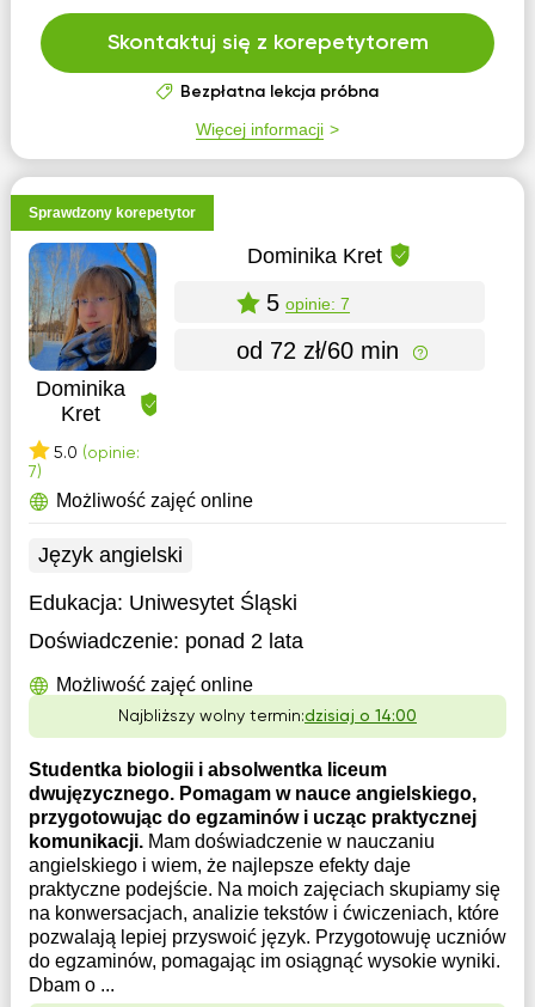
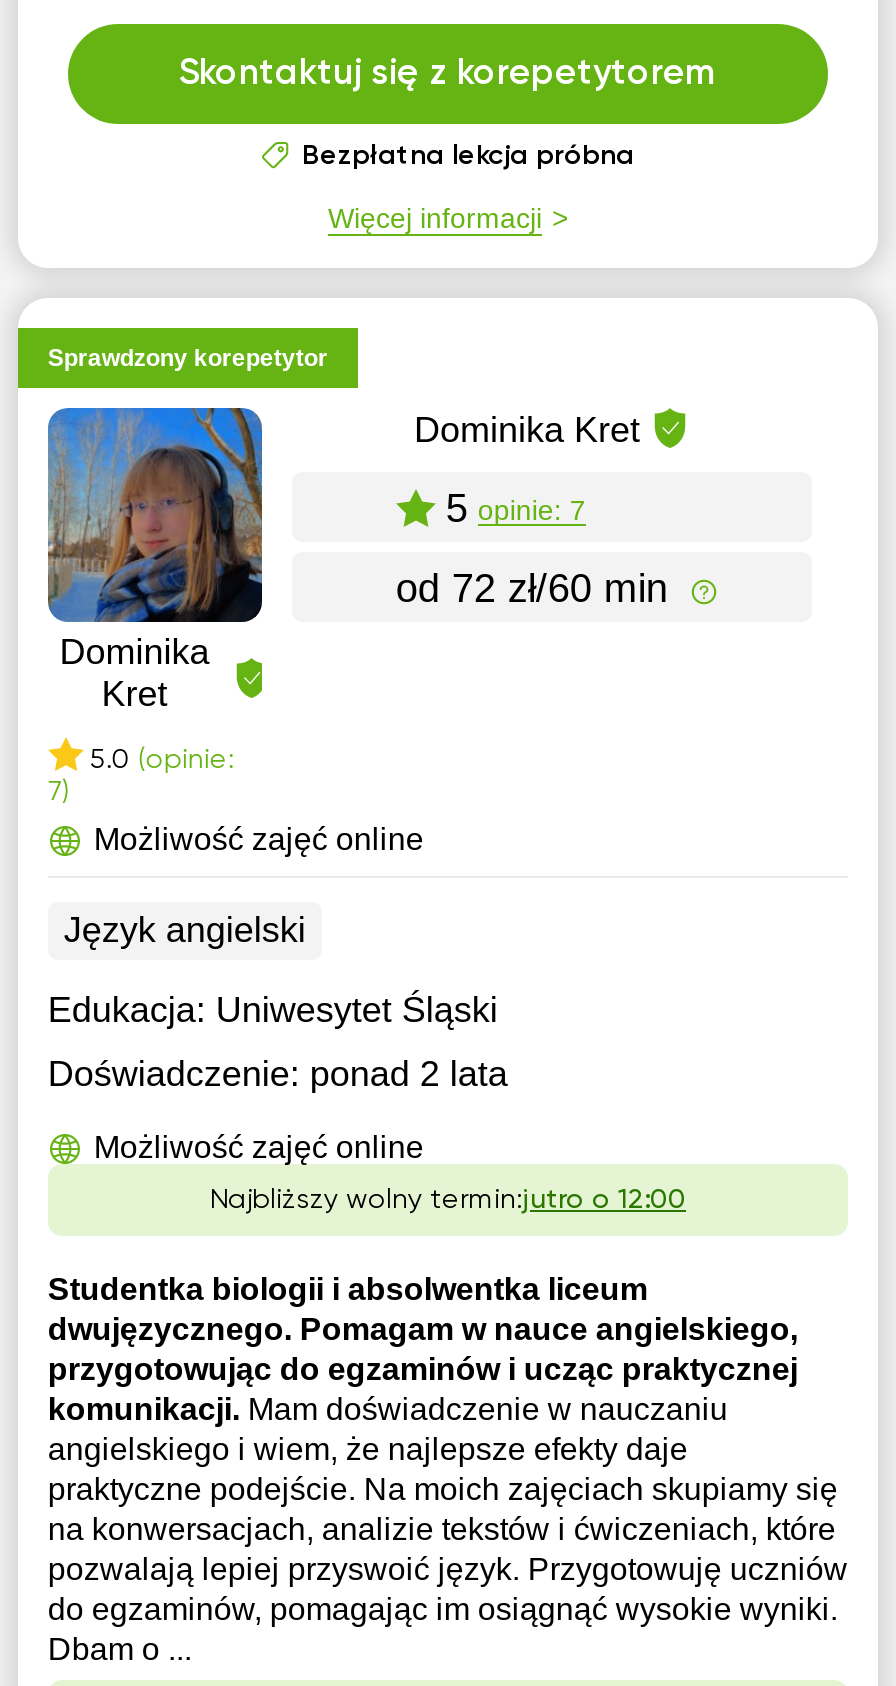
[118,708,417,725] Najbliższy wolny termin: dzisiaj o 14:00 -> [210,1186,686,1214] Najbliższy wolny termin: jutro o 12:00

